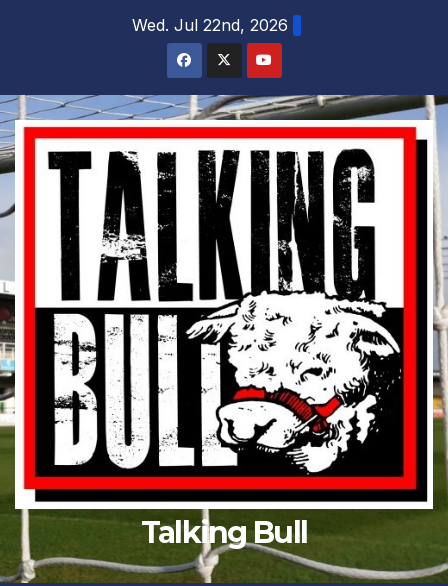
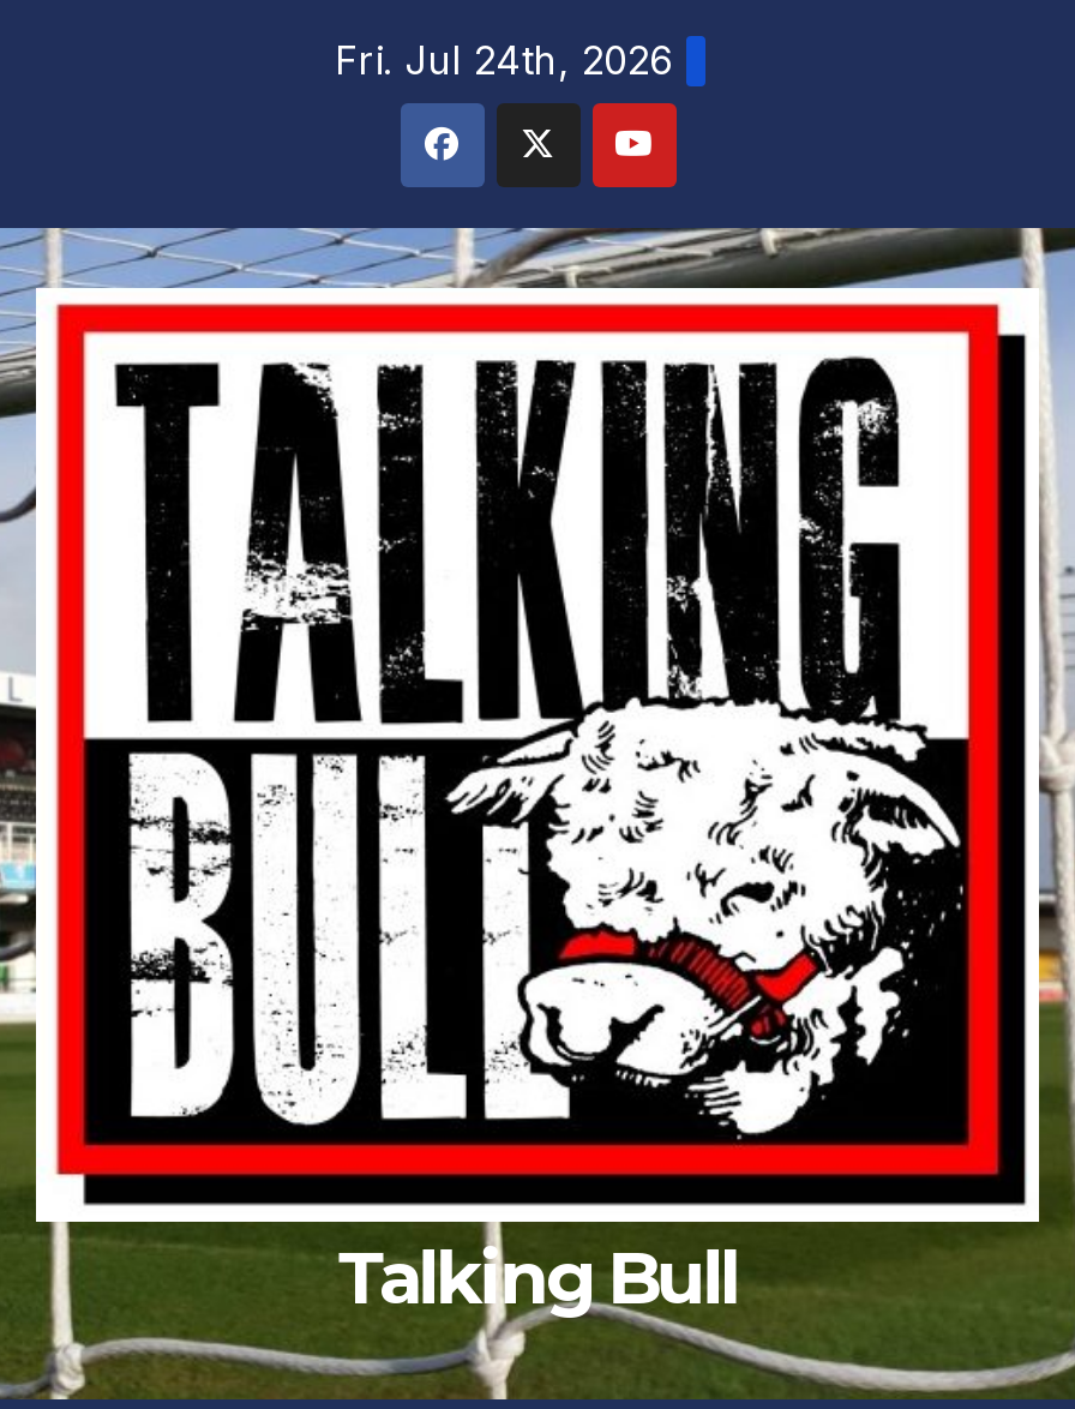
[132,15,288,35] Wed. Jul 22nd, 2026 -> [335,36,673,84] Fri. Jul 24th, 2026

